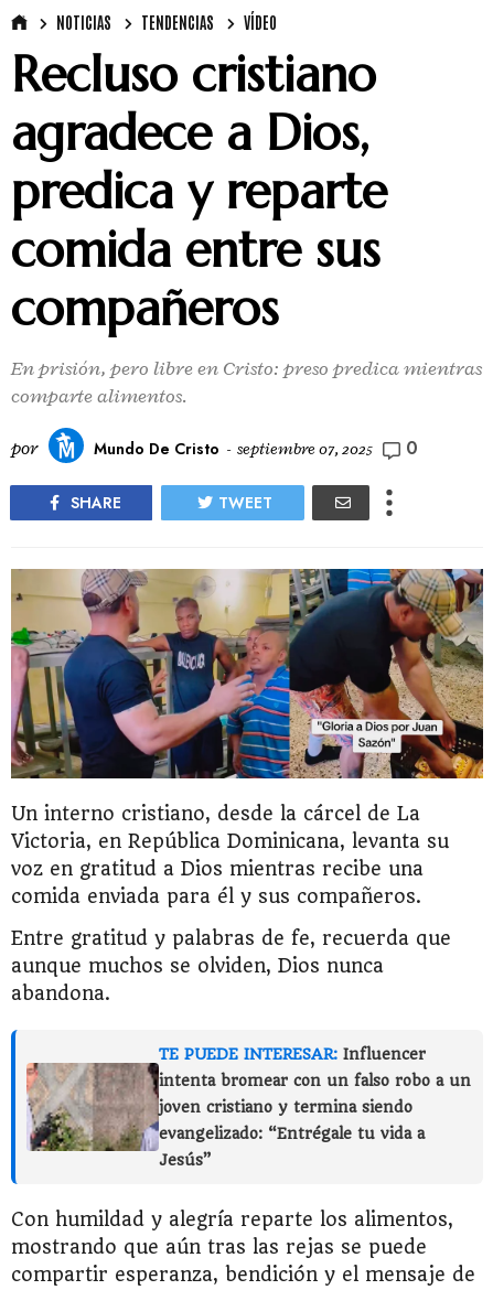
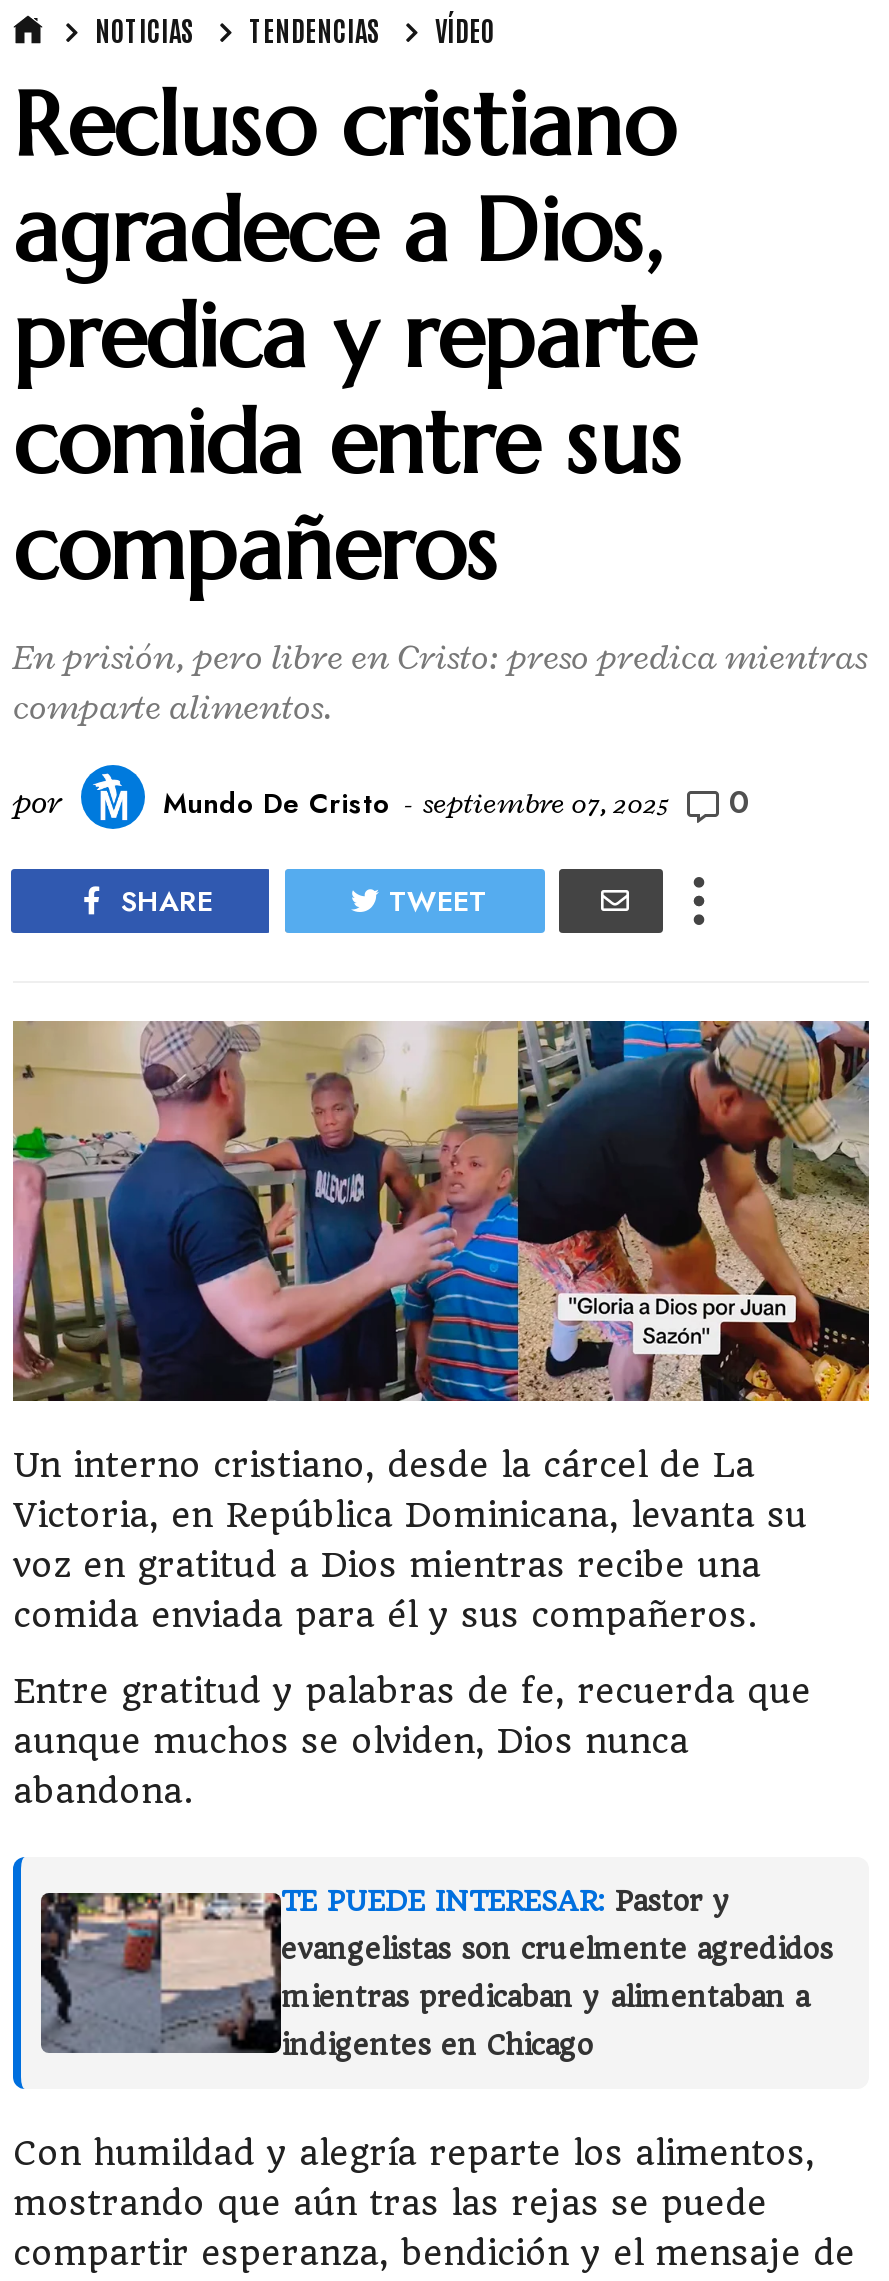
[26,1045,471,1169] [image] | TE PUEDE INTERESAR: Influencer | intenta bromear con un falso robo a un | joven cristiano y termina siendo | evangelizado: “Entrégale tu vida a | Jesús” -> [39,1885,833,2061] [image] | TE PUEDE INTERESAR: Pastor y | evangelistas son cruelmente agredidos | mientras predicaban y alimentaban a | indigentes en Chicago

